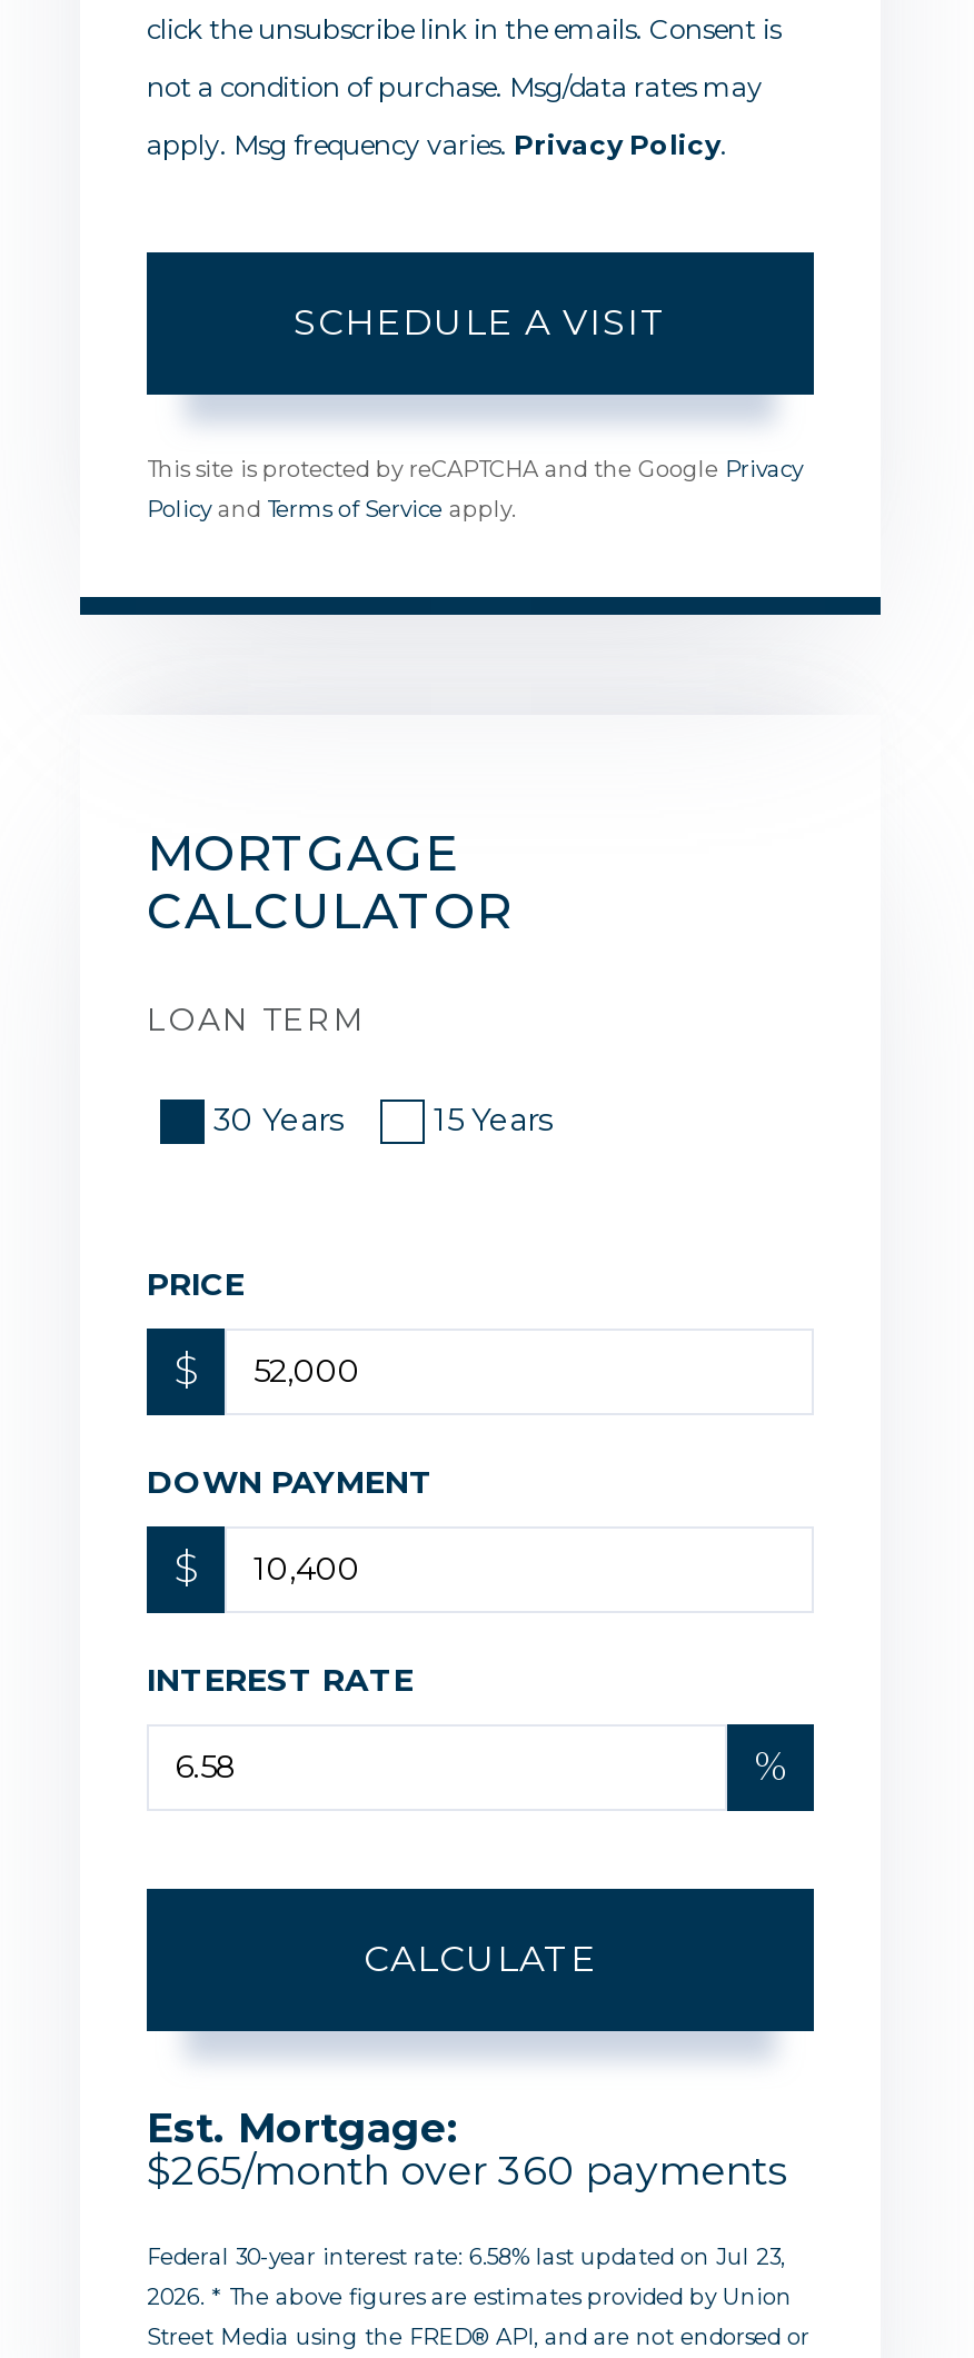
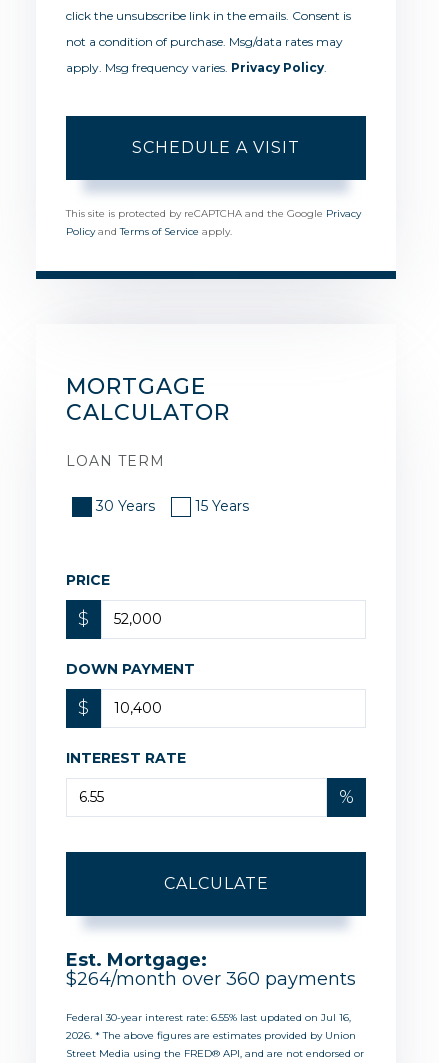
[147,2147,787,2195] $265/month over 360 payments -> [66,968,356,990] $264/month over 360 payments
[147,2242,785,2271] Federal 30-year interest rate: 6.58% last updated on Jul 23, -> [66,1011,351,1024] Federal 30-year interest rate: 6.55% last updated on Jul 16,

